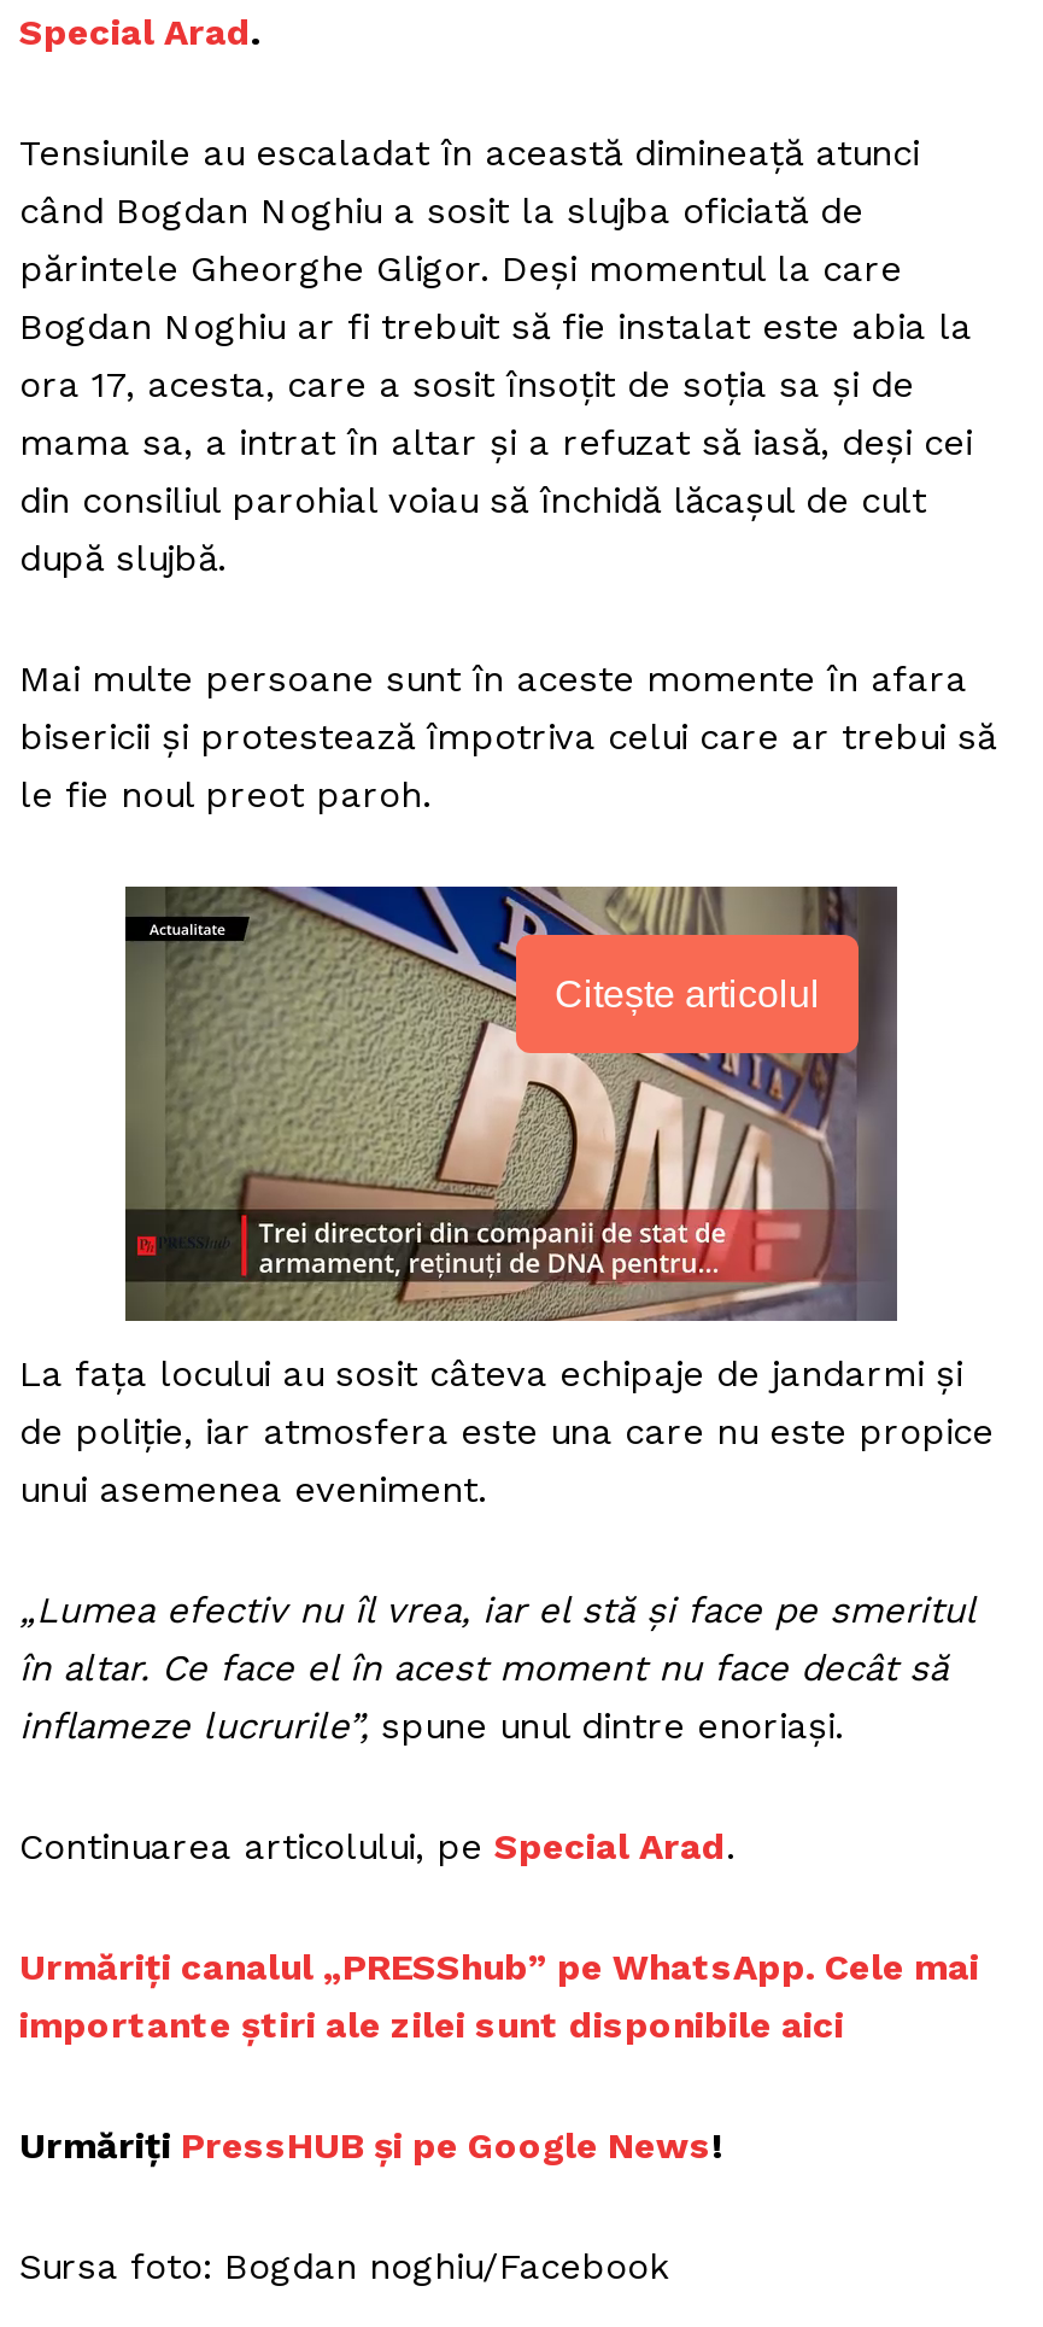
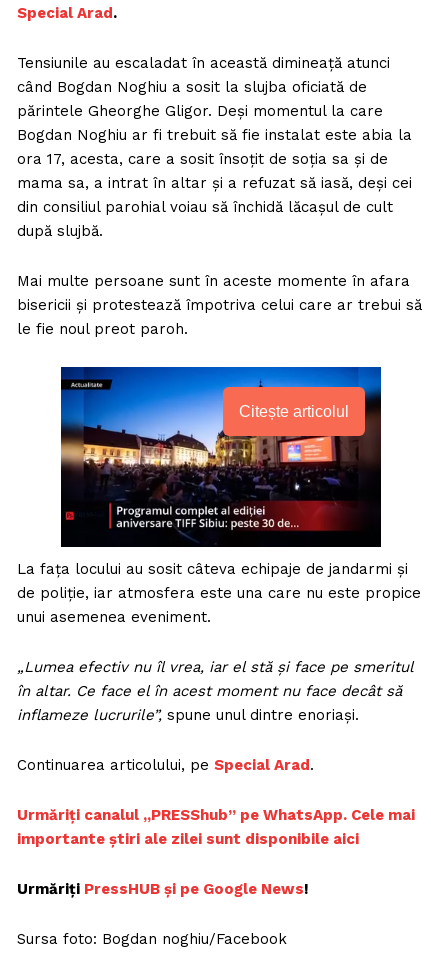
[123,883,900,1322] [image] -> [61,366,382,548] [image]

